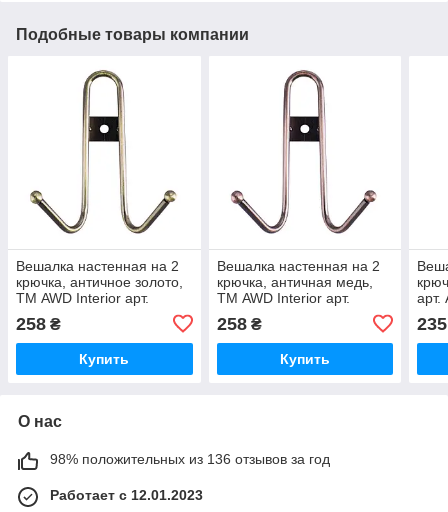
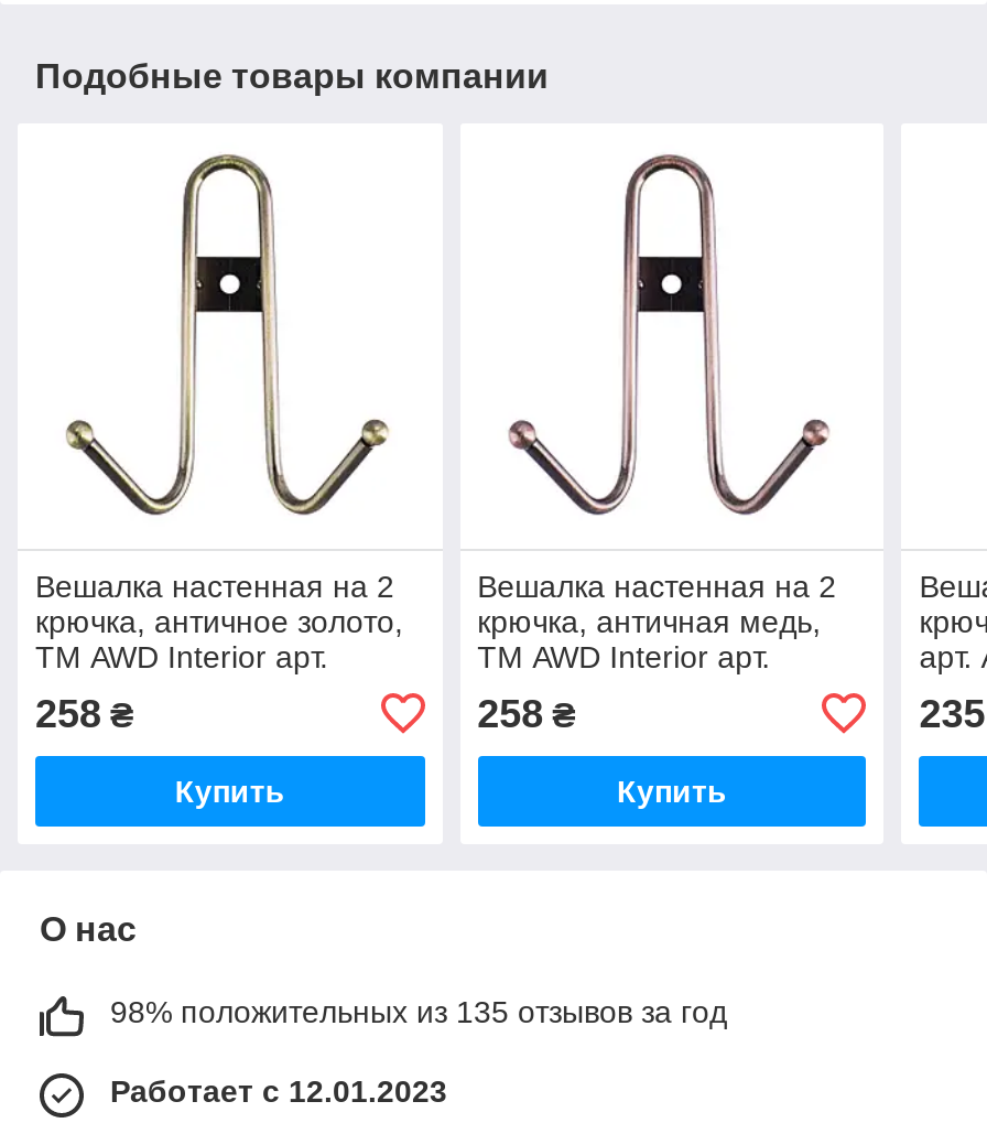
[50,451,330,467] 98% положительных из 136 отзывов за год -> [110,994,727,1029] 98% положительных из 135 отзывов за год

